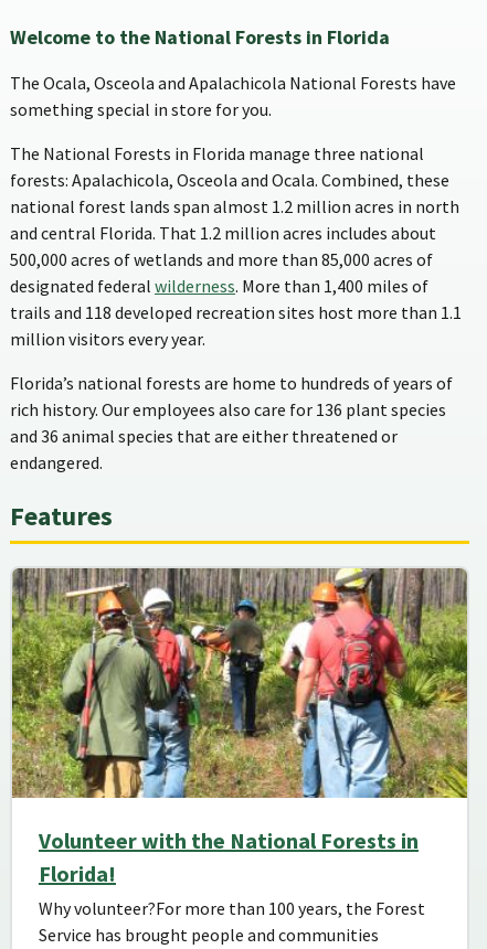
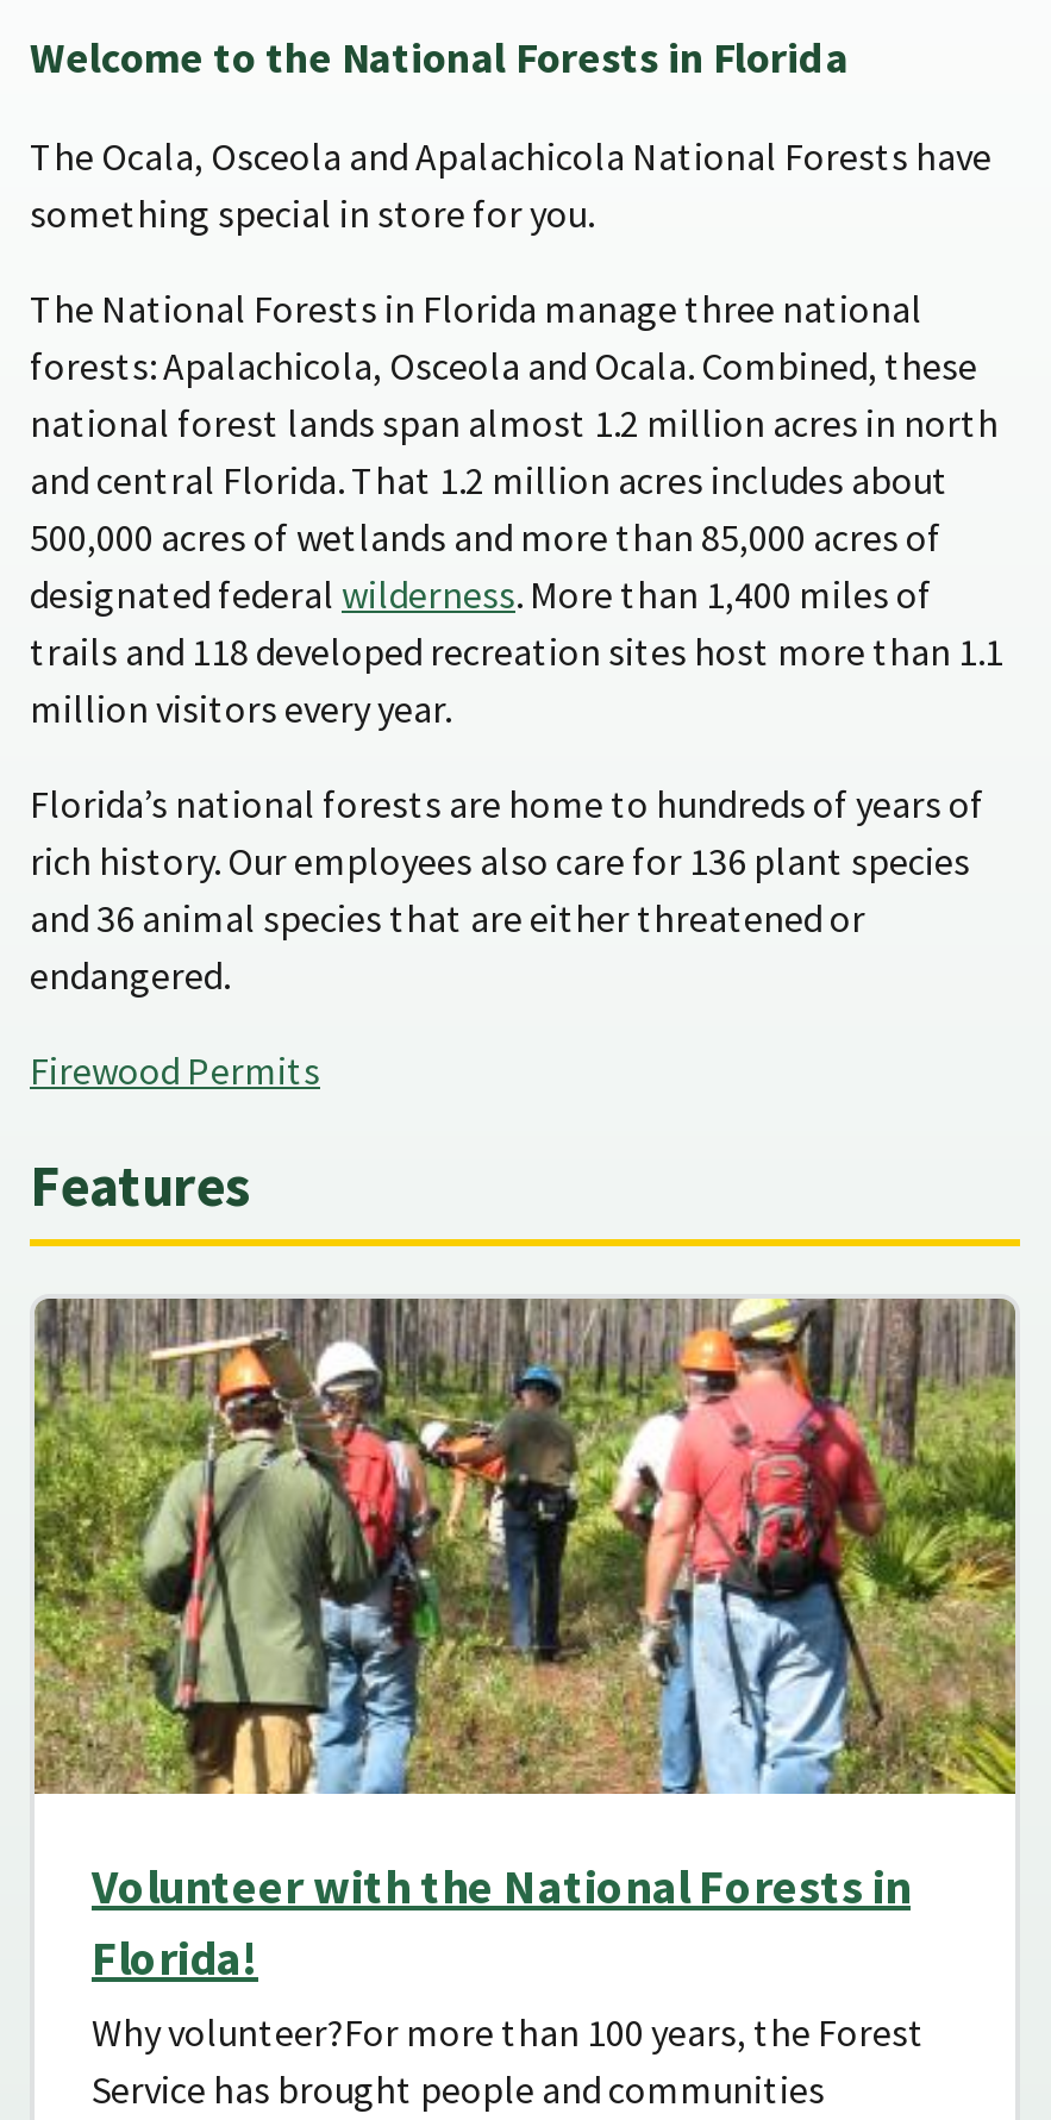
none -> [30,1045,320,1093] Firewood Permits

